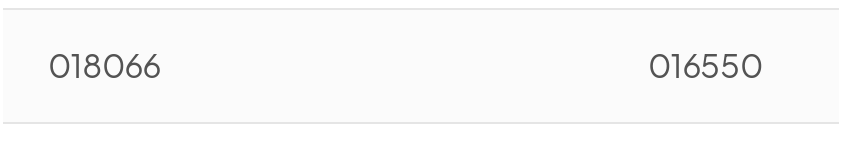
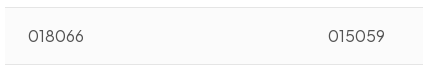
[648,44,762,86] 016550 -> [328,25,385,46] 015059

